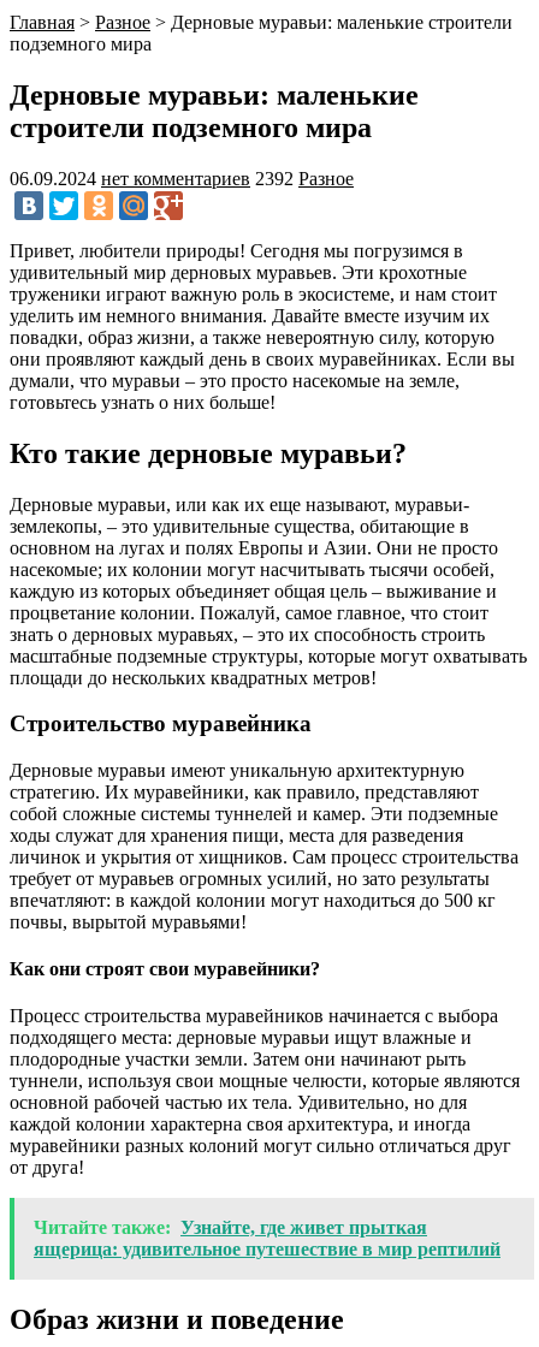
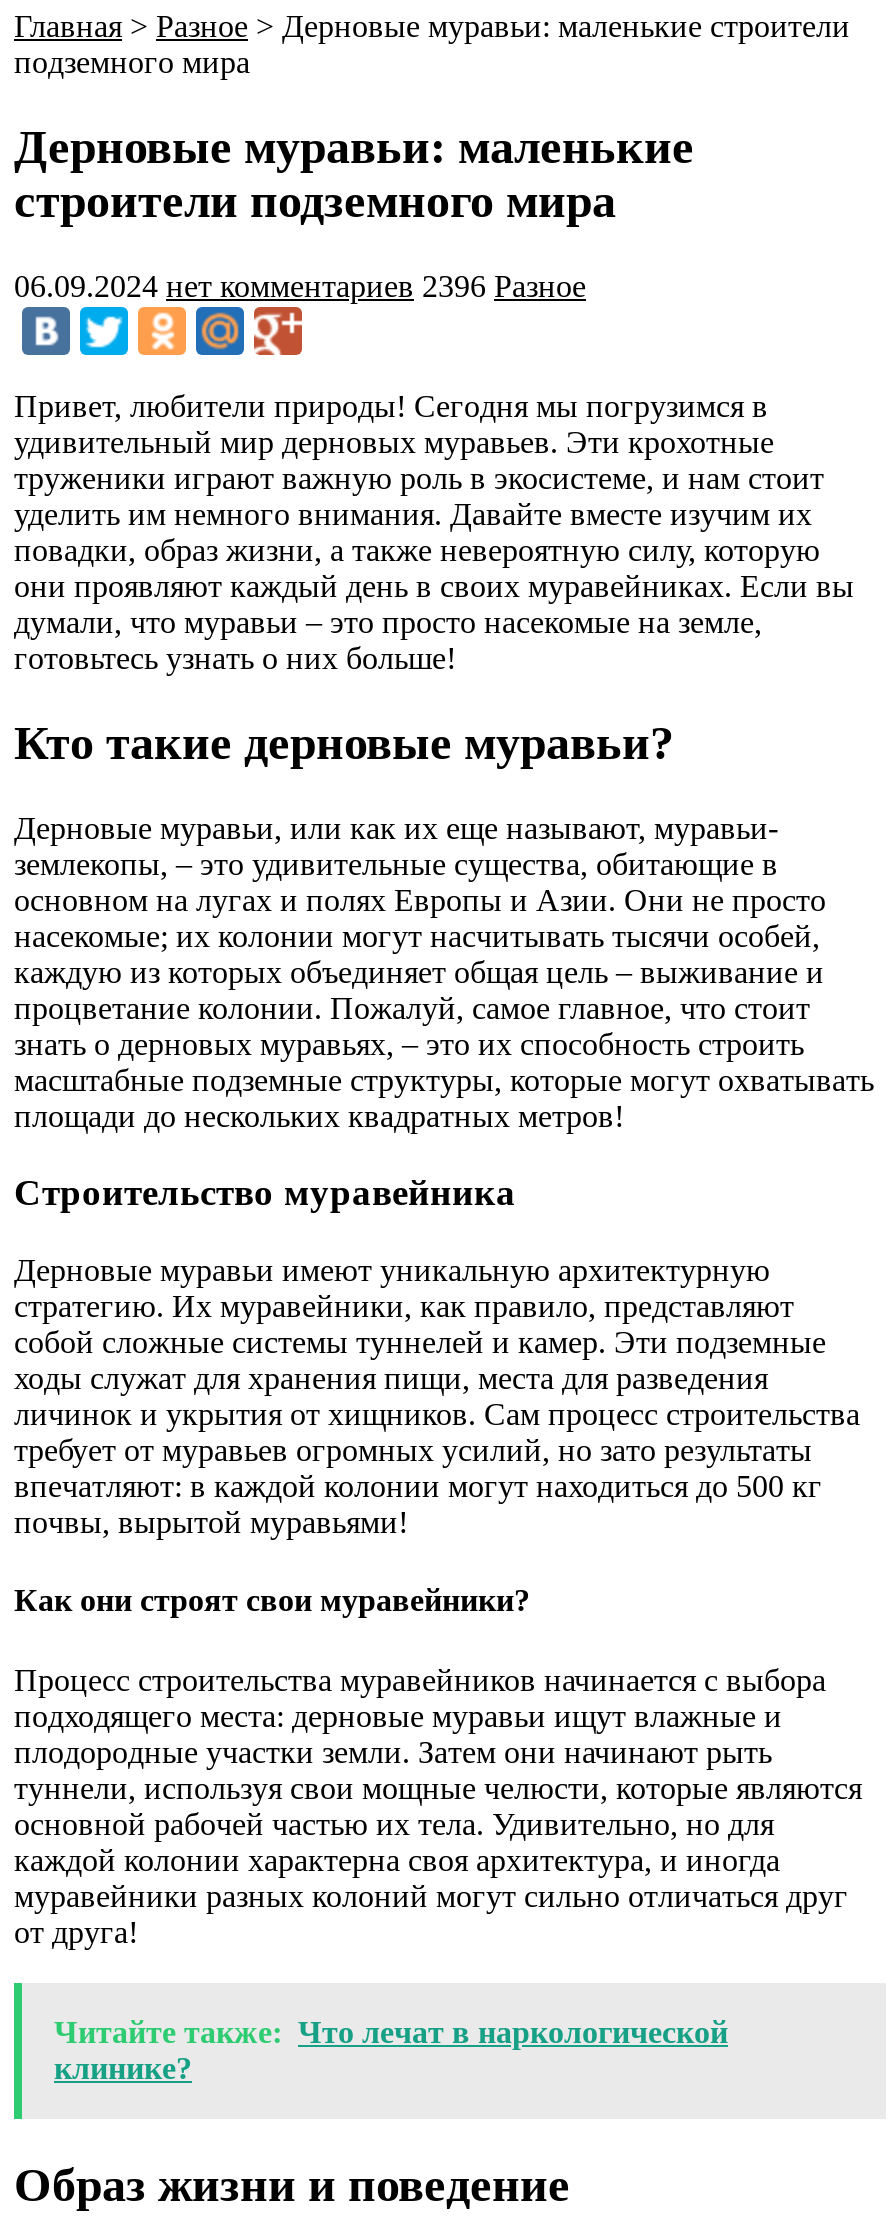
[10,168,354,188] 06.09.2024 нет комментариев 2392 Разное -> [14,268,586,302] 06.09.2024 нет комментариев 2396 Разное
[34,1218,500,1260] Читайте также: Узнайте, где живет прыткая | ящерица: удивительное путешествие в мир рептилий -> [54,2014,728,2084] Читайте также: Что лечат в наркологической | клинике?

